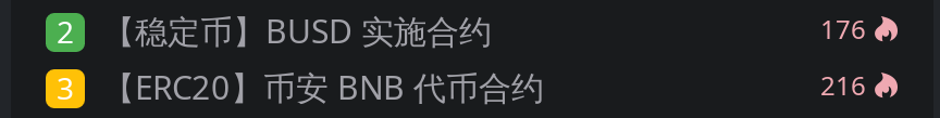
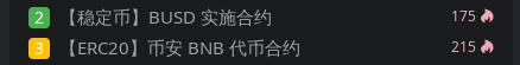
[820,11,866,48] 176 -> [451,6,476,26] 175
[820,67,866,104] 216 -> [451,37,476,57] 215

